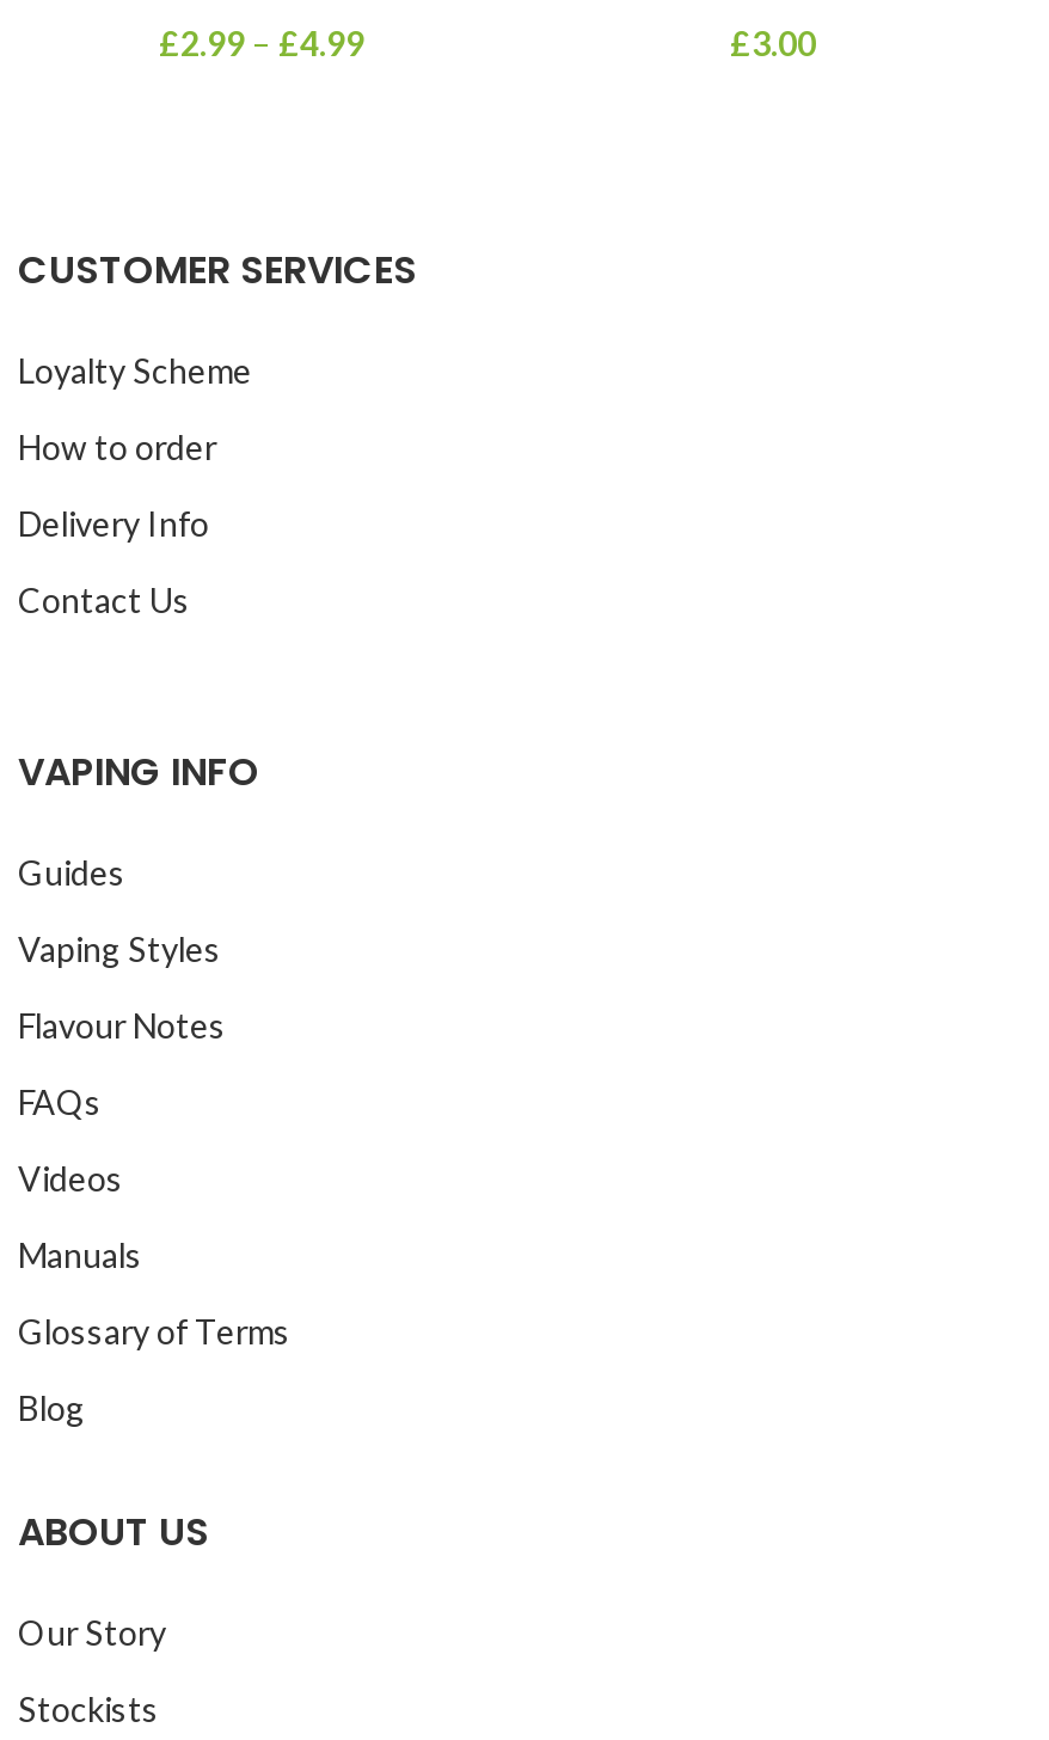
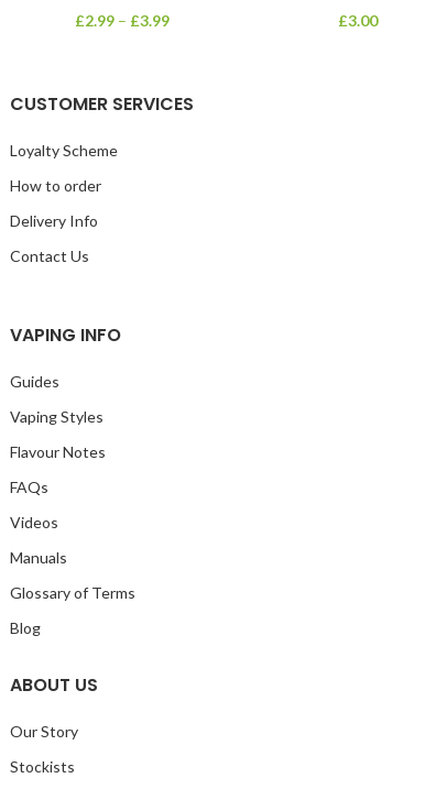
[159,23,364,63] £2.99 – £4.99 -> [75,11,170,30] £2.99 – £3.99

